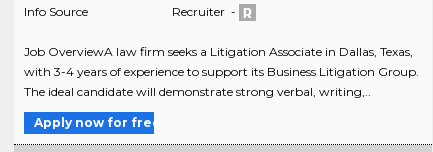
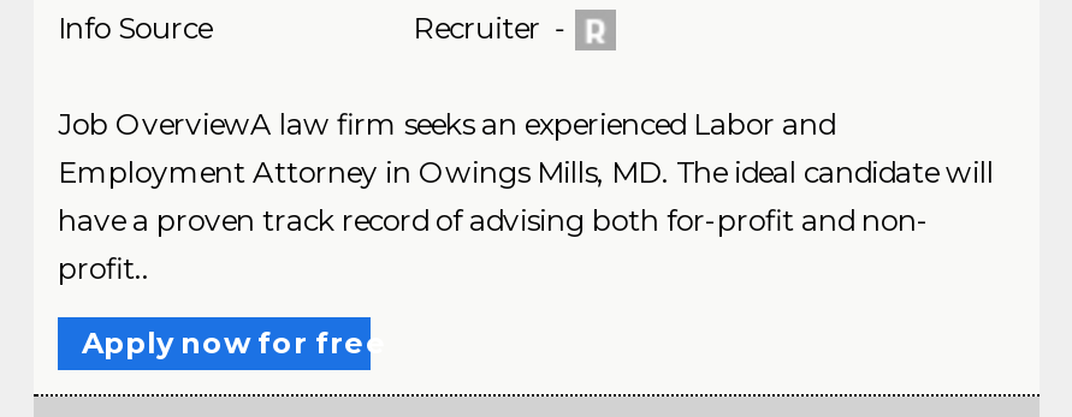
[24,44,419,99] Job OverviewA law firm seeks a Litigation Associate in Dallas, Texas, | with 3-4 years of experience to support its Business Litigation Group. | The ideal candidate will demonstrate strong verbal, writing,.. -> [58,106,994,286] Job OverviewA law firm seeks an experienced Labor and | Employment Attorney in Owings Mills, MD. The ideal candidate will | have a proven track record of advising both for-profit and non- | profit..

